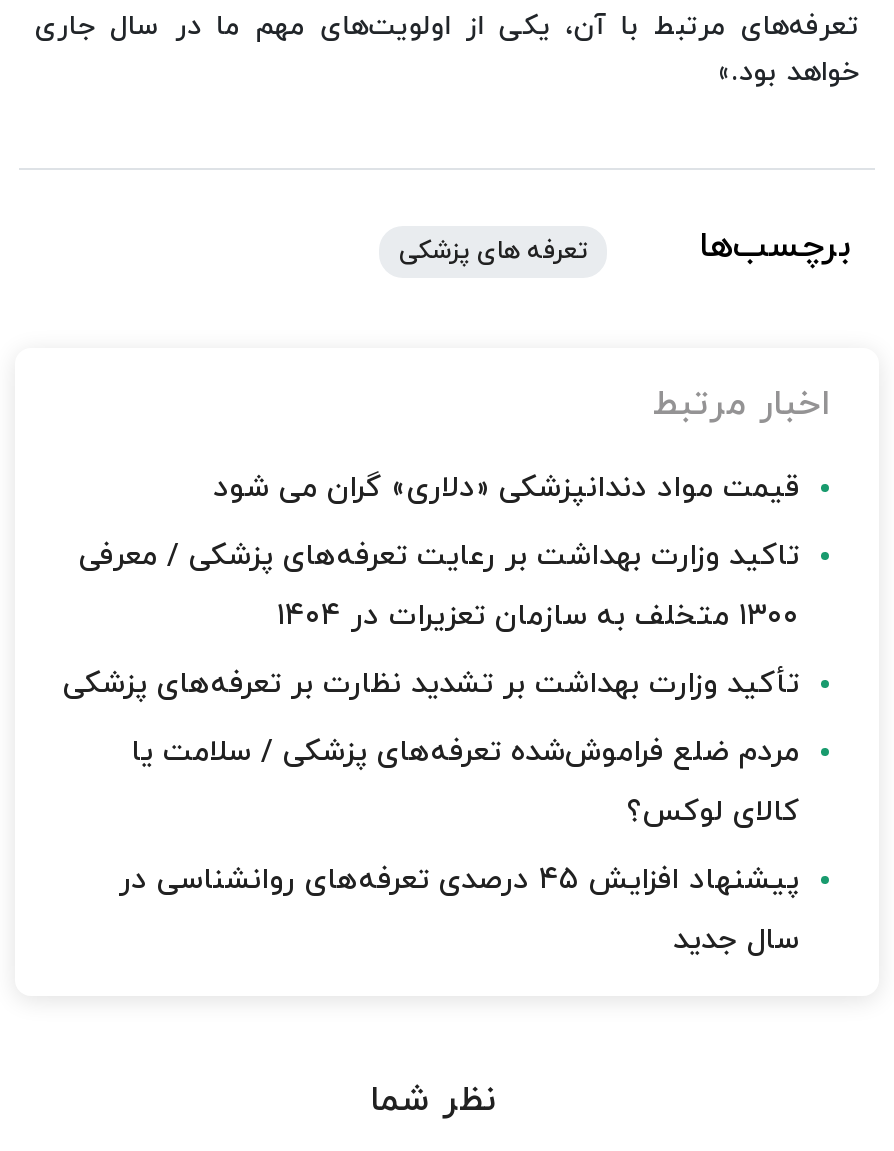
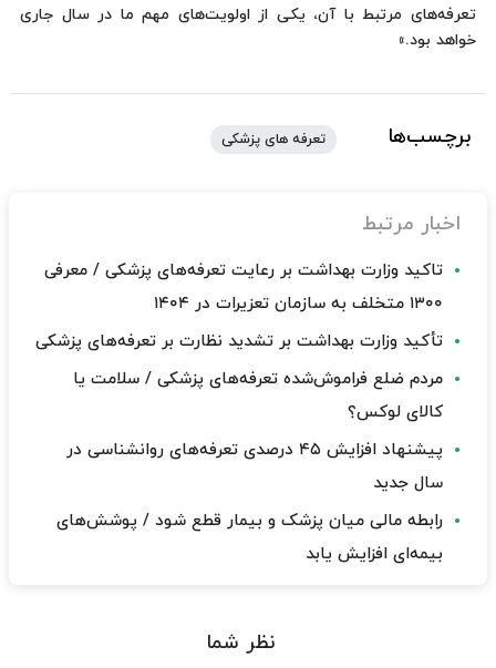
[213,467,799,509] قیمت مواد دندانپزشکی «دلاری» گران می شود -> none
moved [63,535,799,961] -> [35,259,443,495]: تاکید وزارت بهداشت بر رعایت تعرفه‌های پزشکی / معرفی | تأکید وزارت بهداشت بر تشدید نظارت بر تعرفه‌های پزشکی | مردم ضلع فراموش‌شده تعرفه‌های پزشکی / سلامت یا | کالای لوکس؟ | سال جدید
none -> [56,509,443,566] رابطه مالی میان پزشک و بیمار قطع شود / پوشش‌های | بیمه‌ای افزایش یابد

